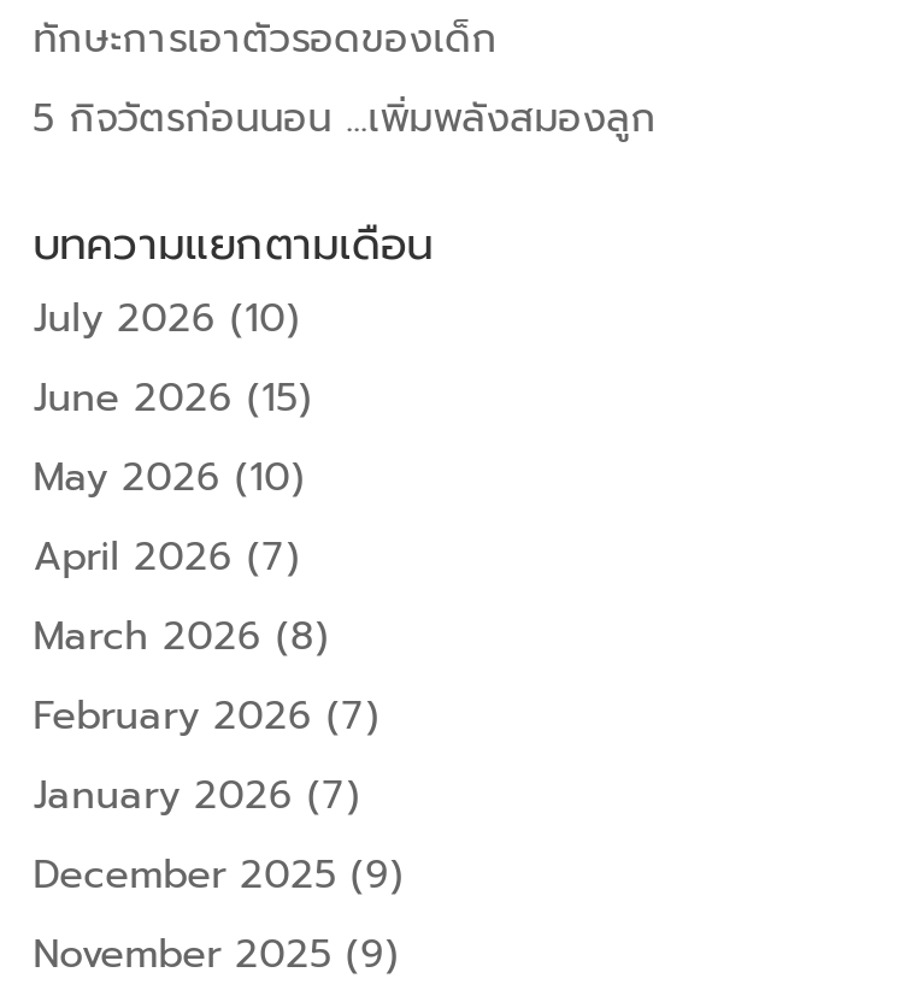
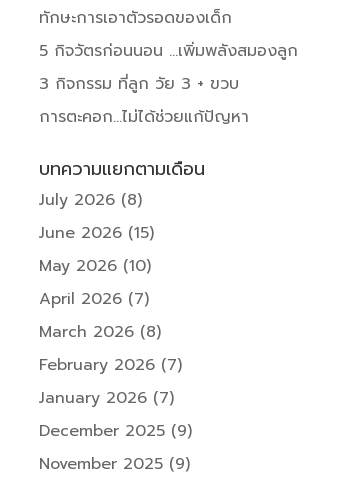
none -> [39,72,249,129] 3 กิจกรรม ที่ลูก วัย 3 + ขวบ | การตะคอก…ไม่ได้ช่วยแก้ปัญหา
[33,290,298,348] July 2026 (10) -> [39,188,142,212] July 2026 (8)

